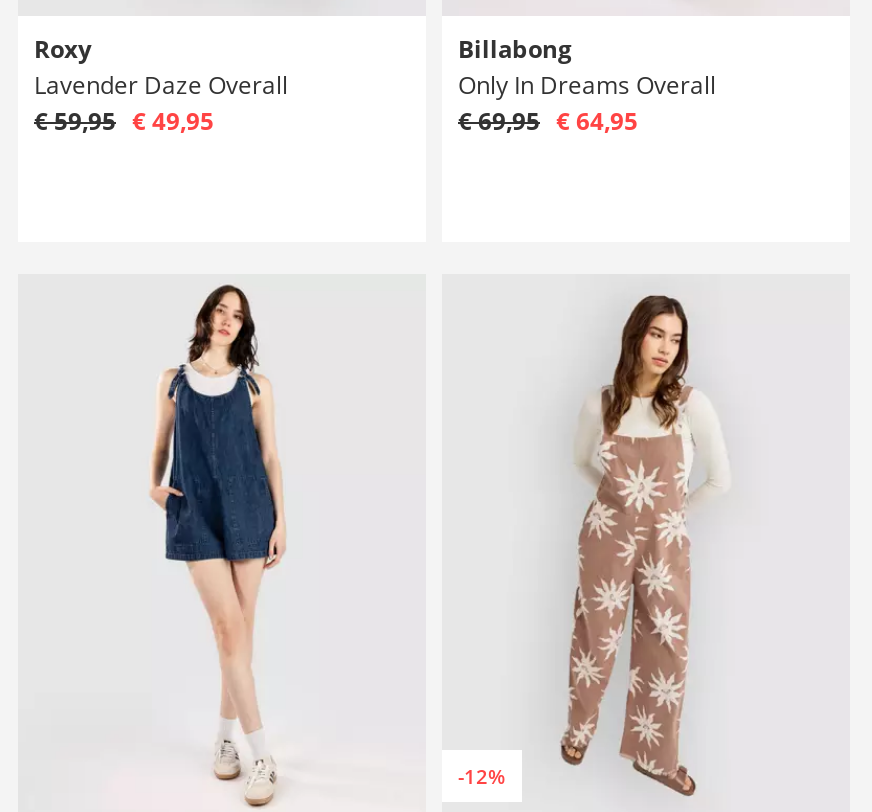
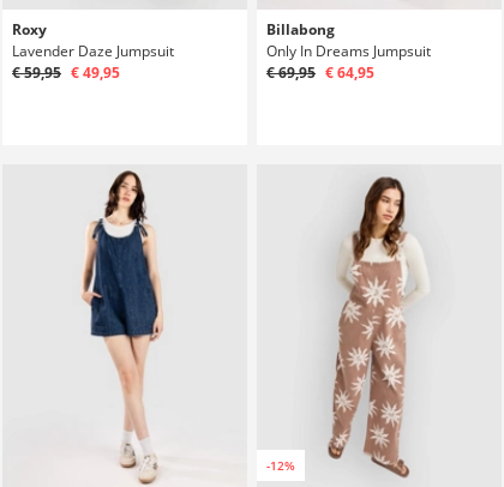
[34,68,288,102] Lavender Daze Overall -> [12,41,174,61] Lavender Daze Jumpsuit
[458,68,716,102] Only In Dreams Overall -> [266,41,431,61] Only In Dreams Jumpsuit

